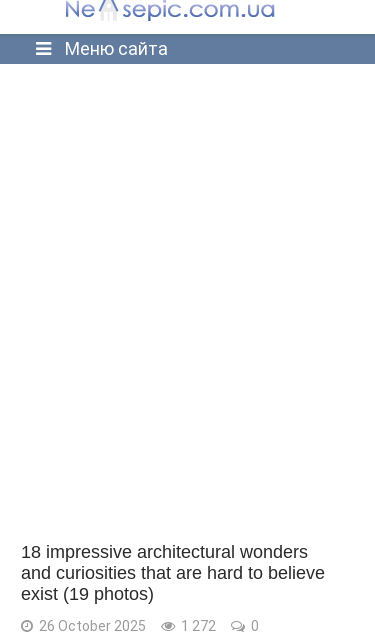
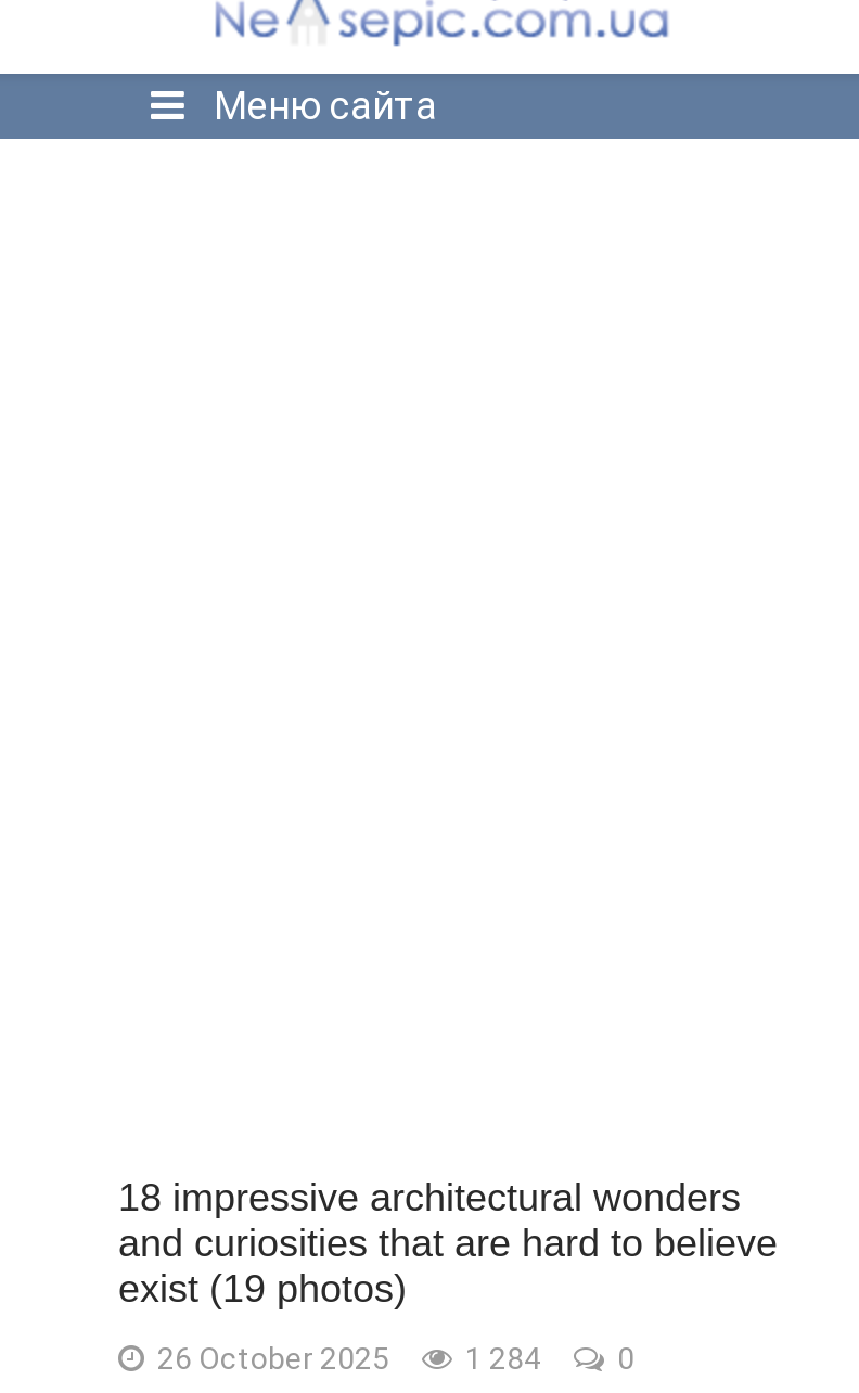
[36,618,259,634] 26 October 2025 1 272 0 -> [151,1341,634,1376] 26 October 2025 1 284 0

